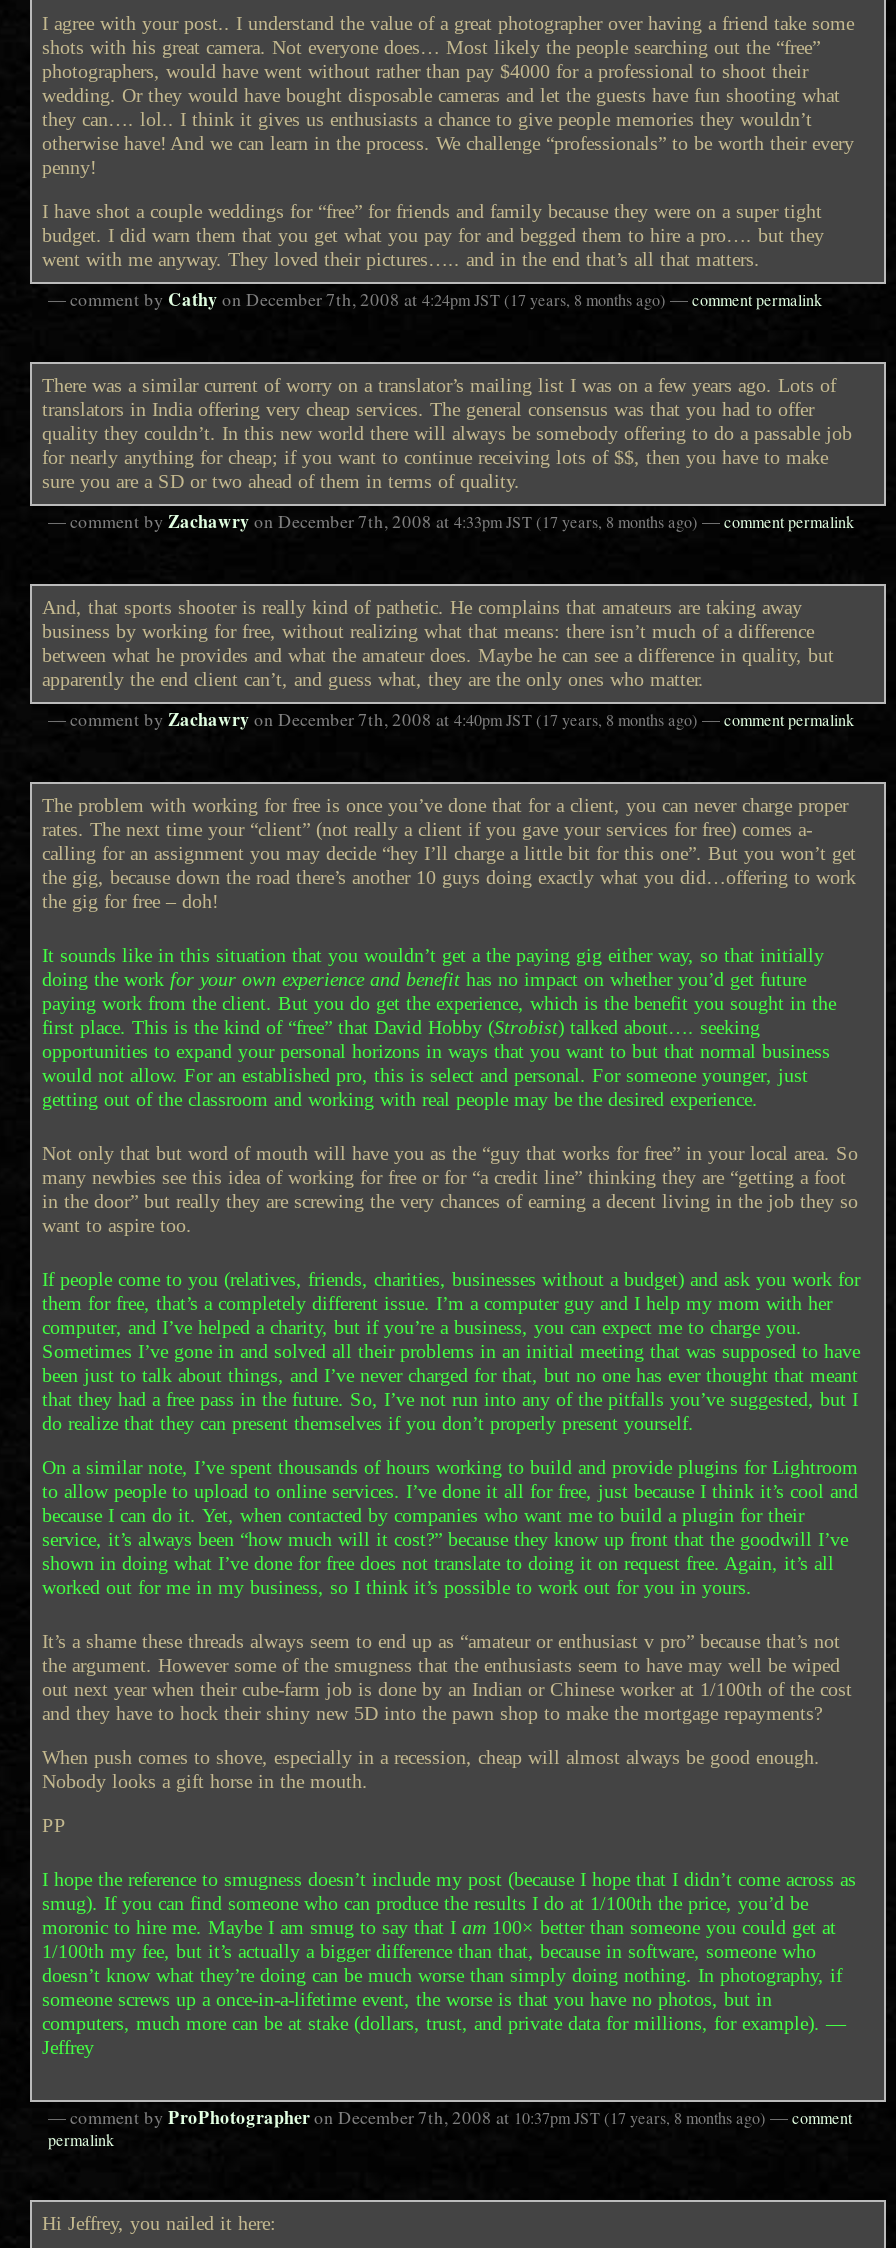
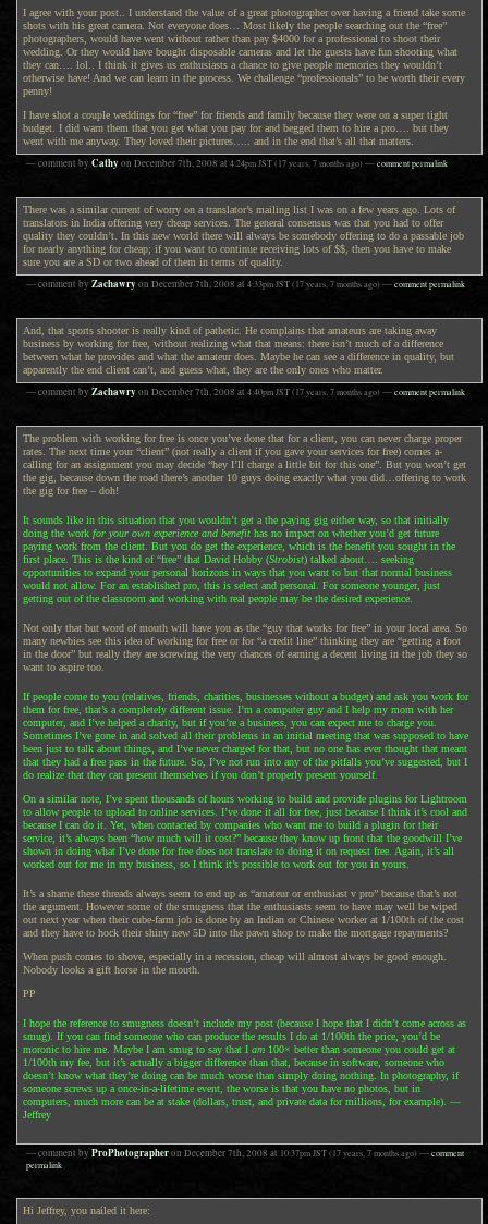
[48,285,822,311] — comment byCathyonDecember 7th, 2008at4:24pm JST (17 years, 8 months ago) —comment permalink -> [26,155,448,169] — comment byCathyonDecember 7th, 2008at4:24pm JST (17 years, 7 months ago) —comment permalink
[48,507,854,533] — comment byZachawryonDecember 7th, 2008at4:33pm JST (17 years, 8 months ago) —comment permalink -> [26,276,465,290] — comment byZachawryonDecember 7th, 2008at4:33pm JST (17 years, 7 months ago) —comment permalink
[48,705,854,731] — comment byZachawryonDecember 7th, 2008at4:40pm JST (17 years, 8 months ago) —comment permalink -> [26,384,465,398] — comment byZachawryonDecember 7th, 2008at4:40pm JST (17 years, 7 months ago) —comment permalink
[48,2103,852,2129] — comment byProPhotographeronDecember 7th, 2008at10:37pm JST (17 years, 8 months ago) —comment -> [26,1145,464,1159] — comment byProPhotographeronDecember 7th, 2008at10:37pm JST (17 years, 7 months ago) —comment

